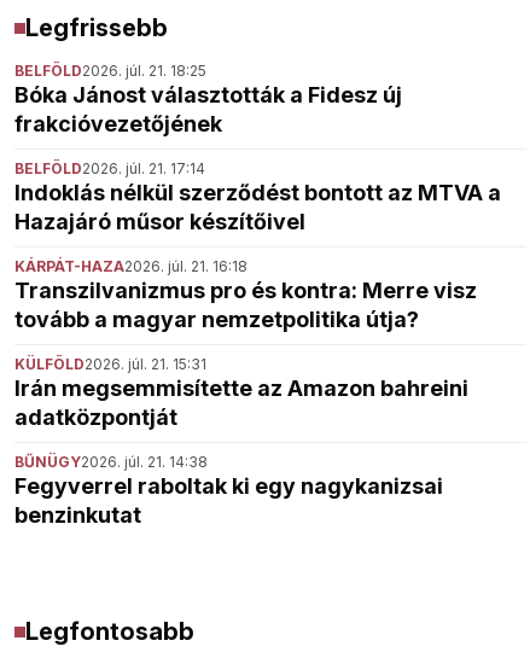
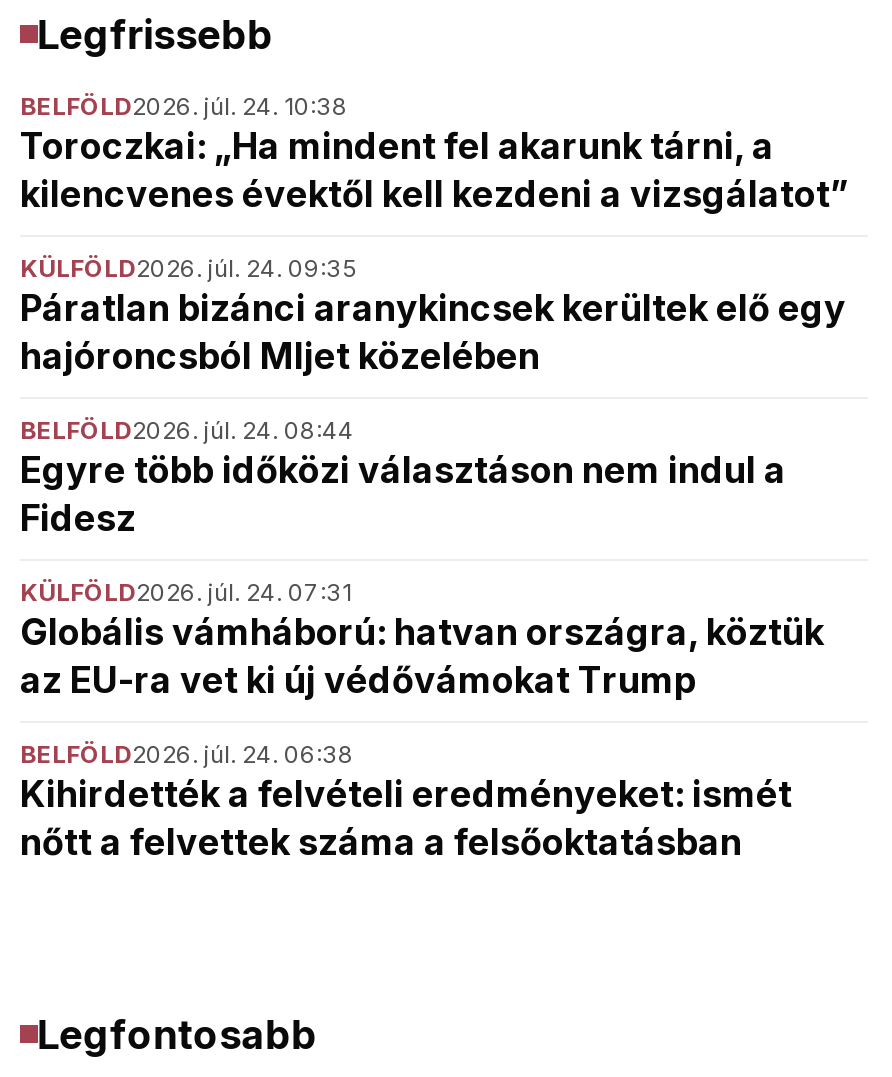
[14,62,402,137] BELFÖLD2026. júl. 21. 18:25 | Bóka Jánost választották a Fidesz új | frakcióvezetőjének -> [20,90,848,214] BELFÖLD2026. júl. 24. 10:38 | Toroczkai: „Ha mindent fel akarunk tárni, a | kilencvenes évektől kell kezdeni a vizsgálatot”
[14,160,501,235] BELFÖLD2026. júl. 21. 17:14 | Indoklás nélkül szerződést bontott az MTVA a | Hazajáró műsor készítőivel -> [20,252,846,376] KÜLFÖLD2026. júl. 24. 09:35 | Páratlan bizánci aranykincsek kerültek elő egy | hajóroncsból Mljet közelében
[14,258,477,333] KÁRPÁT-HAZA2026. júl. 21. 16:18 | Transzilvanizmus pro és kontra: Merre visz | tovább a magyar nemzetpolitika útja? -> [20,414,786,538] BELFÖLD2026. júl. 24. 08:44 | Egyre több időközi választáson nem indul a | Fidesz
[14,355,468,430] KÜLFÖLD2026. júl. 21. 15:31 | Irán megsemmisítette az Amazon bahreini | adatközpontját -> [20,576,824,700] KÜLFÖLD2026. júl. 24. 07:31 | Globális vámháború: hatvan országra, köztük | az EU-ra vet ki új védővámokat Trump
[14,453,443,528] BŰNÜGY2026. júl. 21. 14:38 | Fegyverrel raboltak ki egy nagykanizsai | benzinkutat -> [20,738,792,862] BELFÖLD2026. júl. 24. 06:38 | Kihirdették a felvételi eredményeket: ismét | nőtt a felvettek száma a felsőoktatásban

